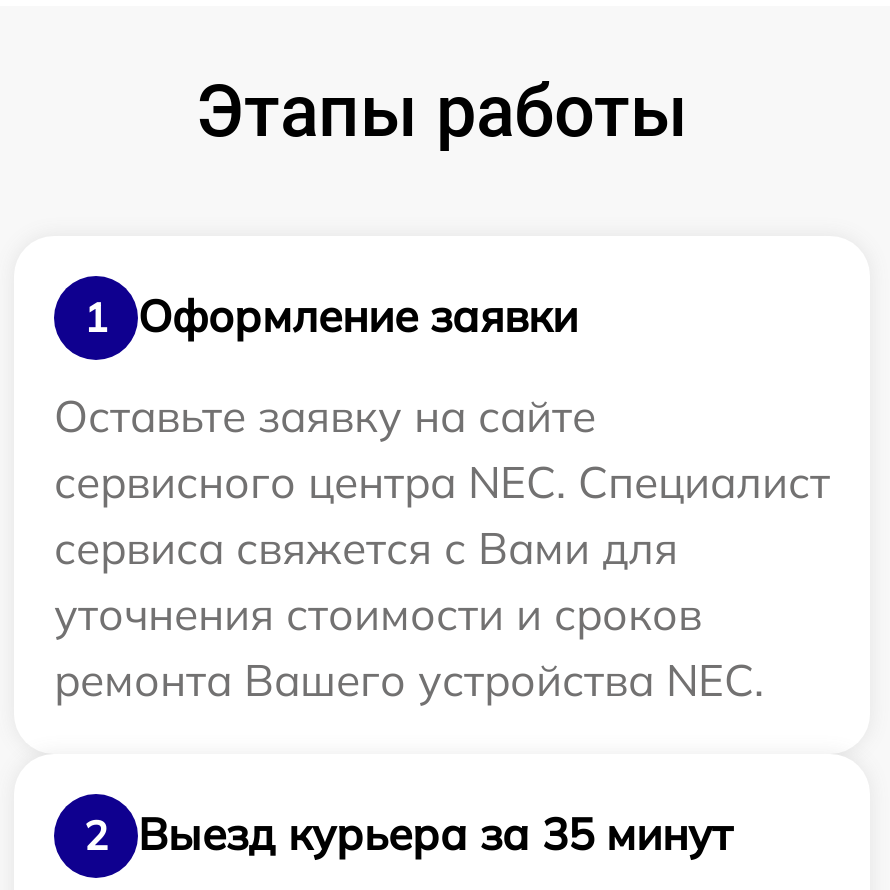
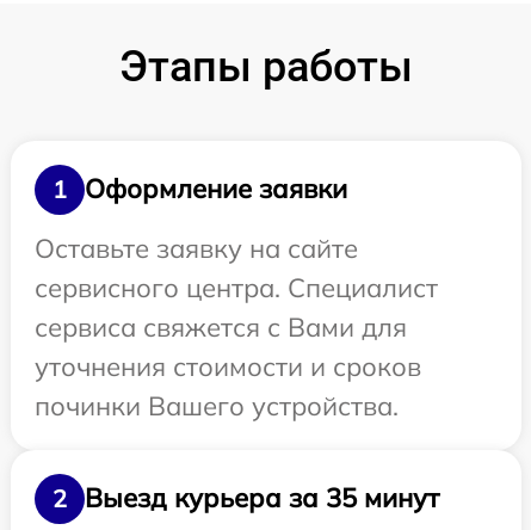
[54,453,830,509] сервисного центра NEC. Специалист -> [35,270,438,304] сервисного центра. Специалист
[54,651,764,707] ремонта Вашего устройства NEC. -> [35,389,399,422] починки Вашего устройства.

